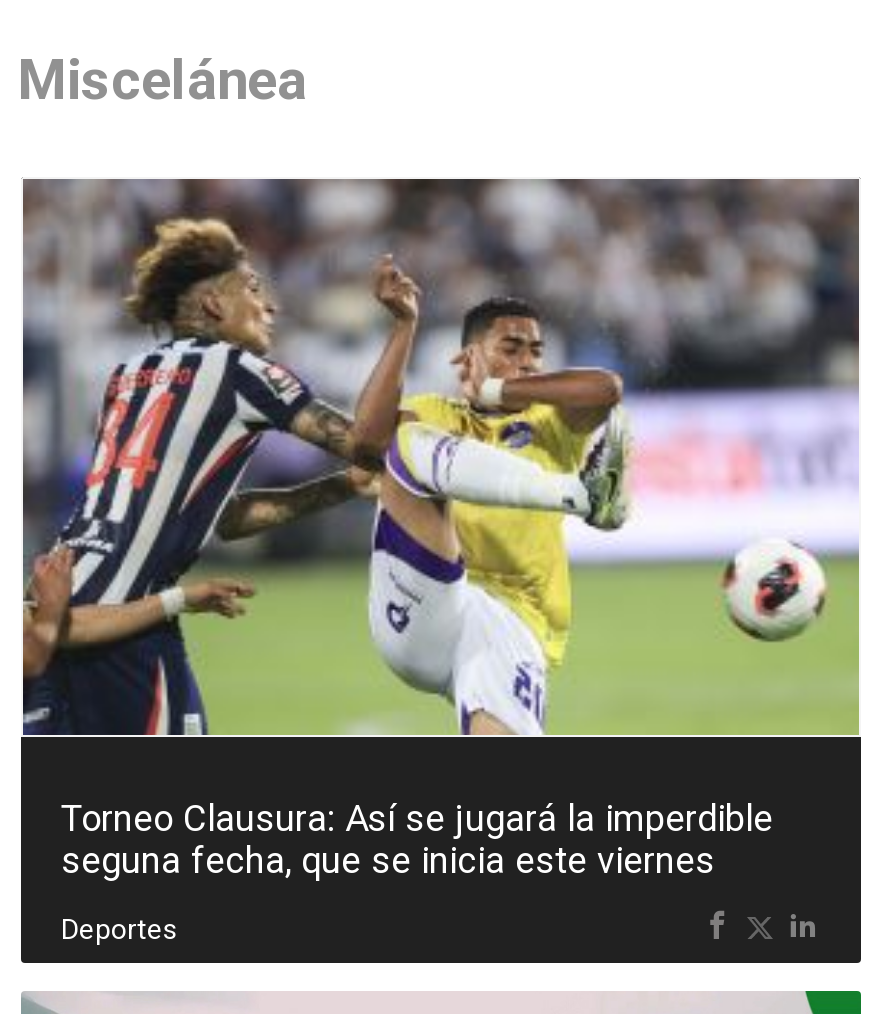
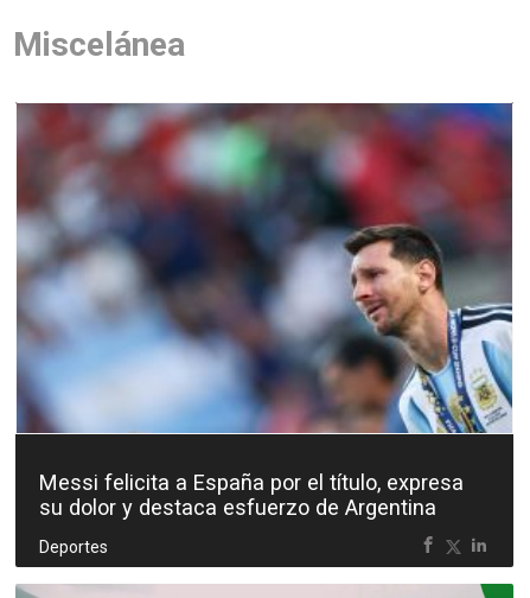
[21,178,861,882] [image] | Torneo Clausura: Así se jugará la imperdible | seguna fecha, que se inicia este viernes -> [15,102,513,519] [image] | Messi felicita a España por el título, expresa | su dolor y destaca esfuerzo de Argentina

